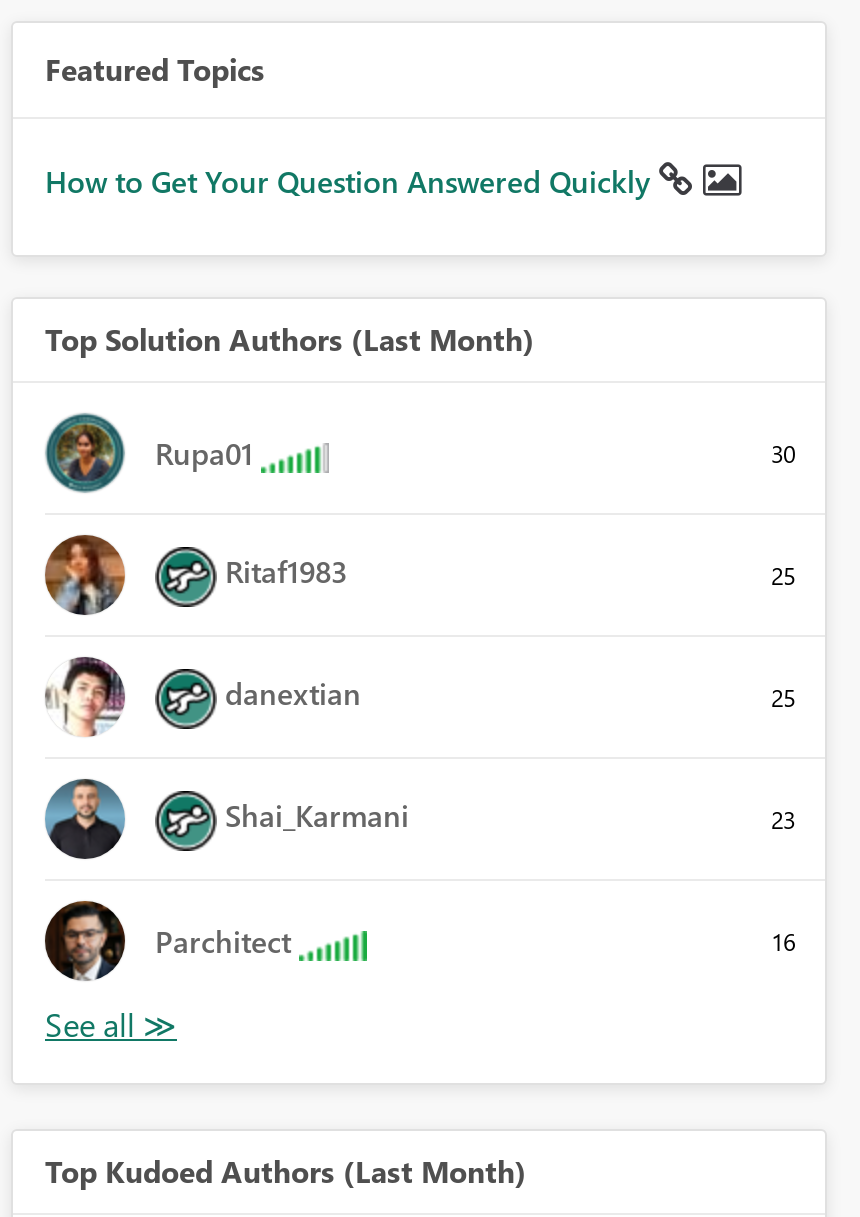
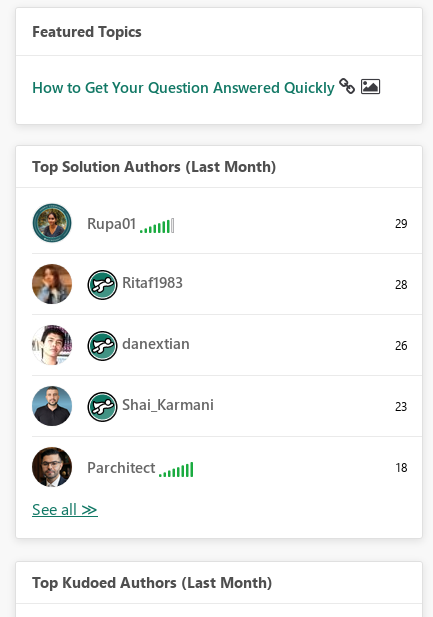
[771,438,795,470] 30 -> [395,215,407,231] 29
[771,560,795,592] 25 -> [395,276,407,292] 28
[771,682,795,714] 25 -> [395,337,407,353] 26
[771,926,795,958] 16 -> [395,459,407,475] 18

